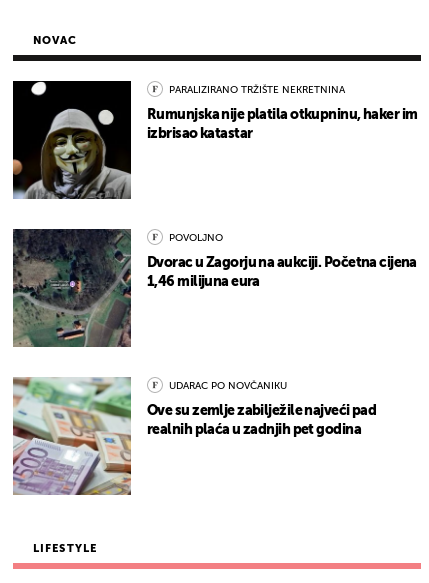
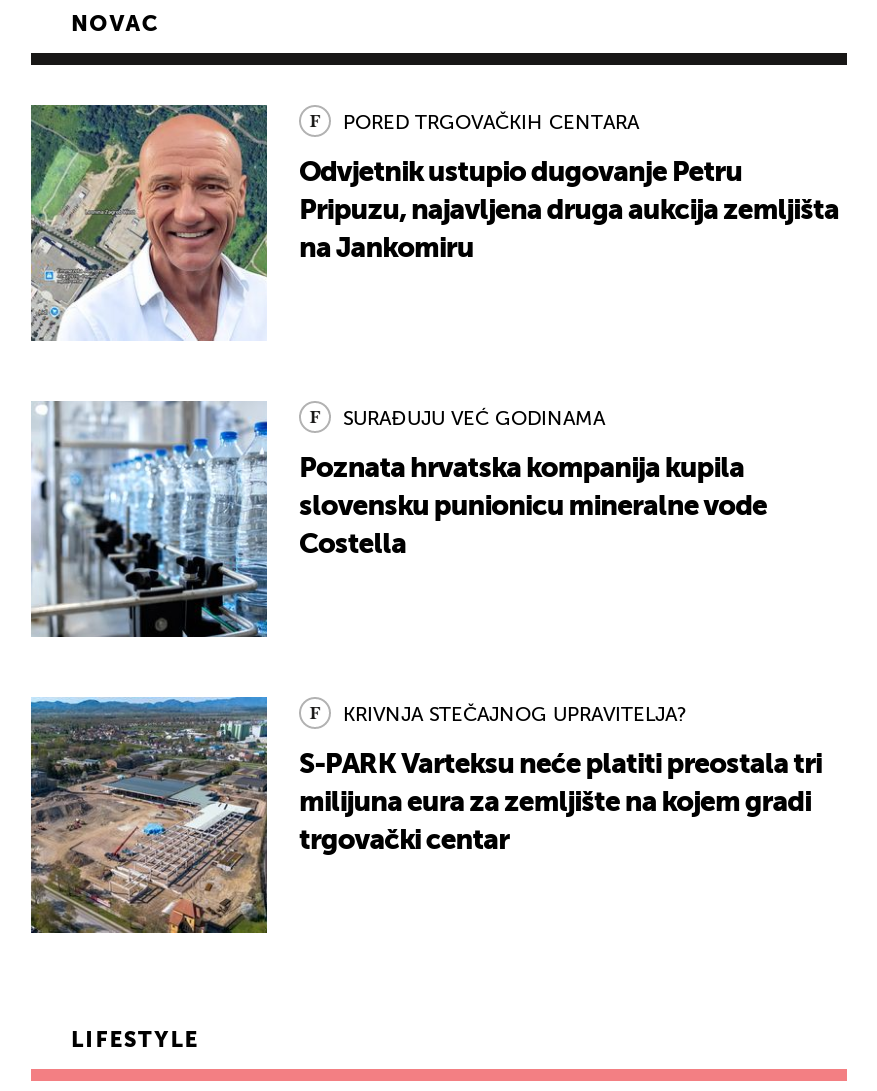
[12,80,417,200] [image] | Rumunjska nije platila otkupninu, haker im | izbrisao katastar -> [29,103,839,343] [image] | Odvjetnik ustupio dugovanje Petru | Pripuzu, najavljena druga aukcija zemljišta | na Jankomiru
[169,85,345,95] PARALIZIRANO TRŽIŠTE NEKRETNINA -> [343,113,639,133] PORED TRGOVAČKIH CENTARA
[12,228,417,348] [image] | Dvorac u Zagorju na aukciji. Početna cijena | 1,46 milijuna eura -> [31,399,767,639] [image] | Poznata hrvatska kompanija kupila | slovensku punionicu mineralne vode | Costella
[169,233,223,243] POVOLJNO -> [343,409,605,429] SURAĐUJU VEĆ GODINAMA
[13,377,376,496] [image] | Ove su zemlje zabilježile najveći pad | realnih plaća u zadnjih pet godina -> [29,695,822,935] [image] | S-PARK Varteksu neće platiti preostala tri | milijuna eura za zemljište na kojem gradi | trgovački centar
[169,381,287,391] UDARAC PO NOVČANIKU -> [343,705,687,725] KRIVNJA STEČAJNOG UPRAVITELJA?

